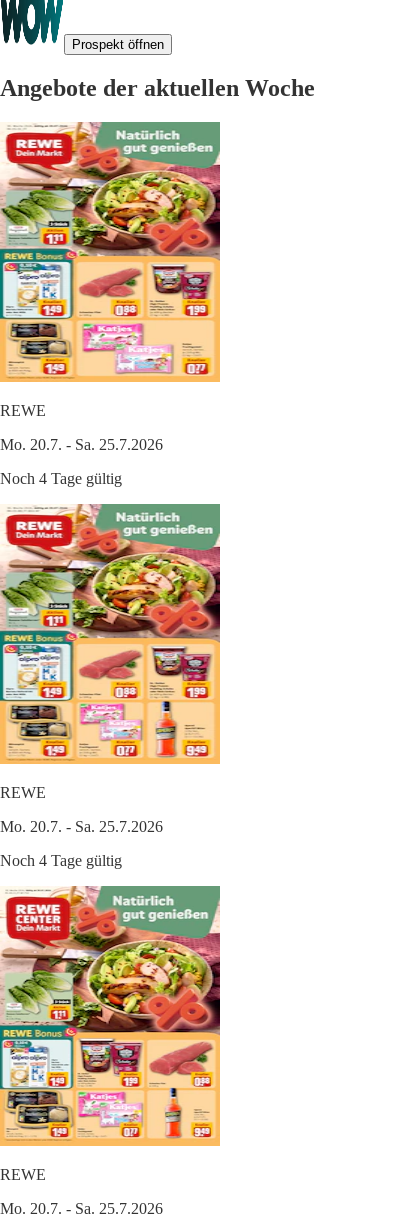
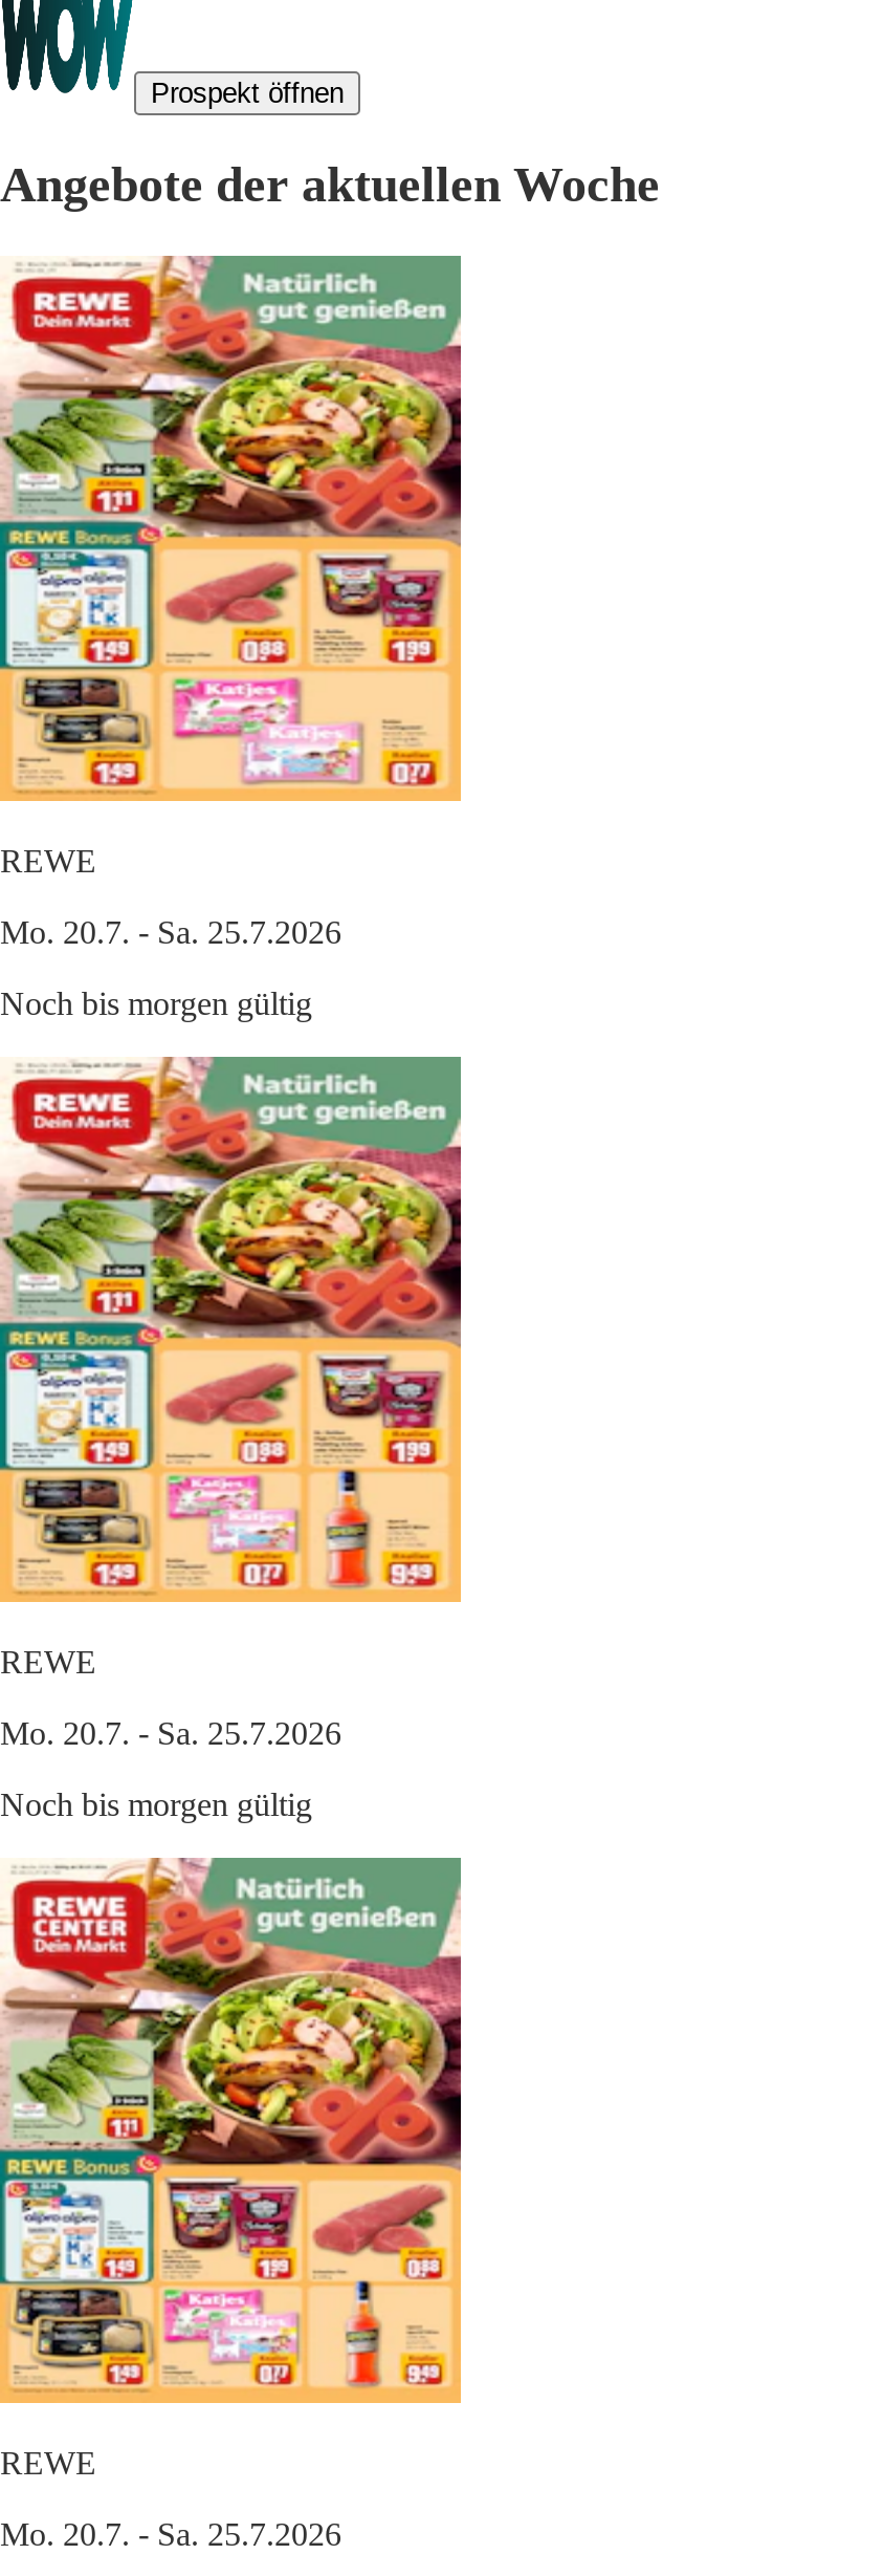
[0,470,122,487] Noch 4 Tage gültig -> [0,986,312,1022] Noch bis morgen gültig
[0,852,122,869] Noch 4 Tage gültig -> [0,1787,312,1823] Noch bis morgen gültig

